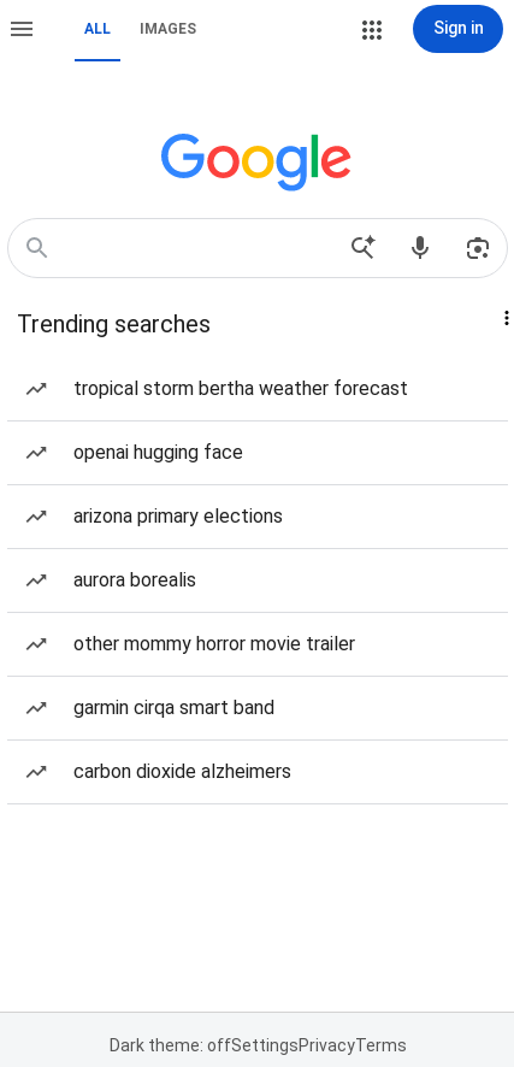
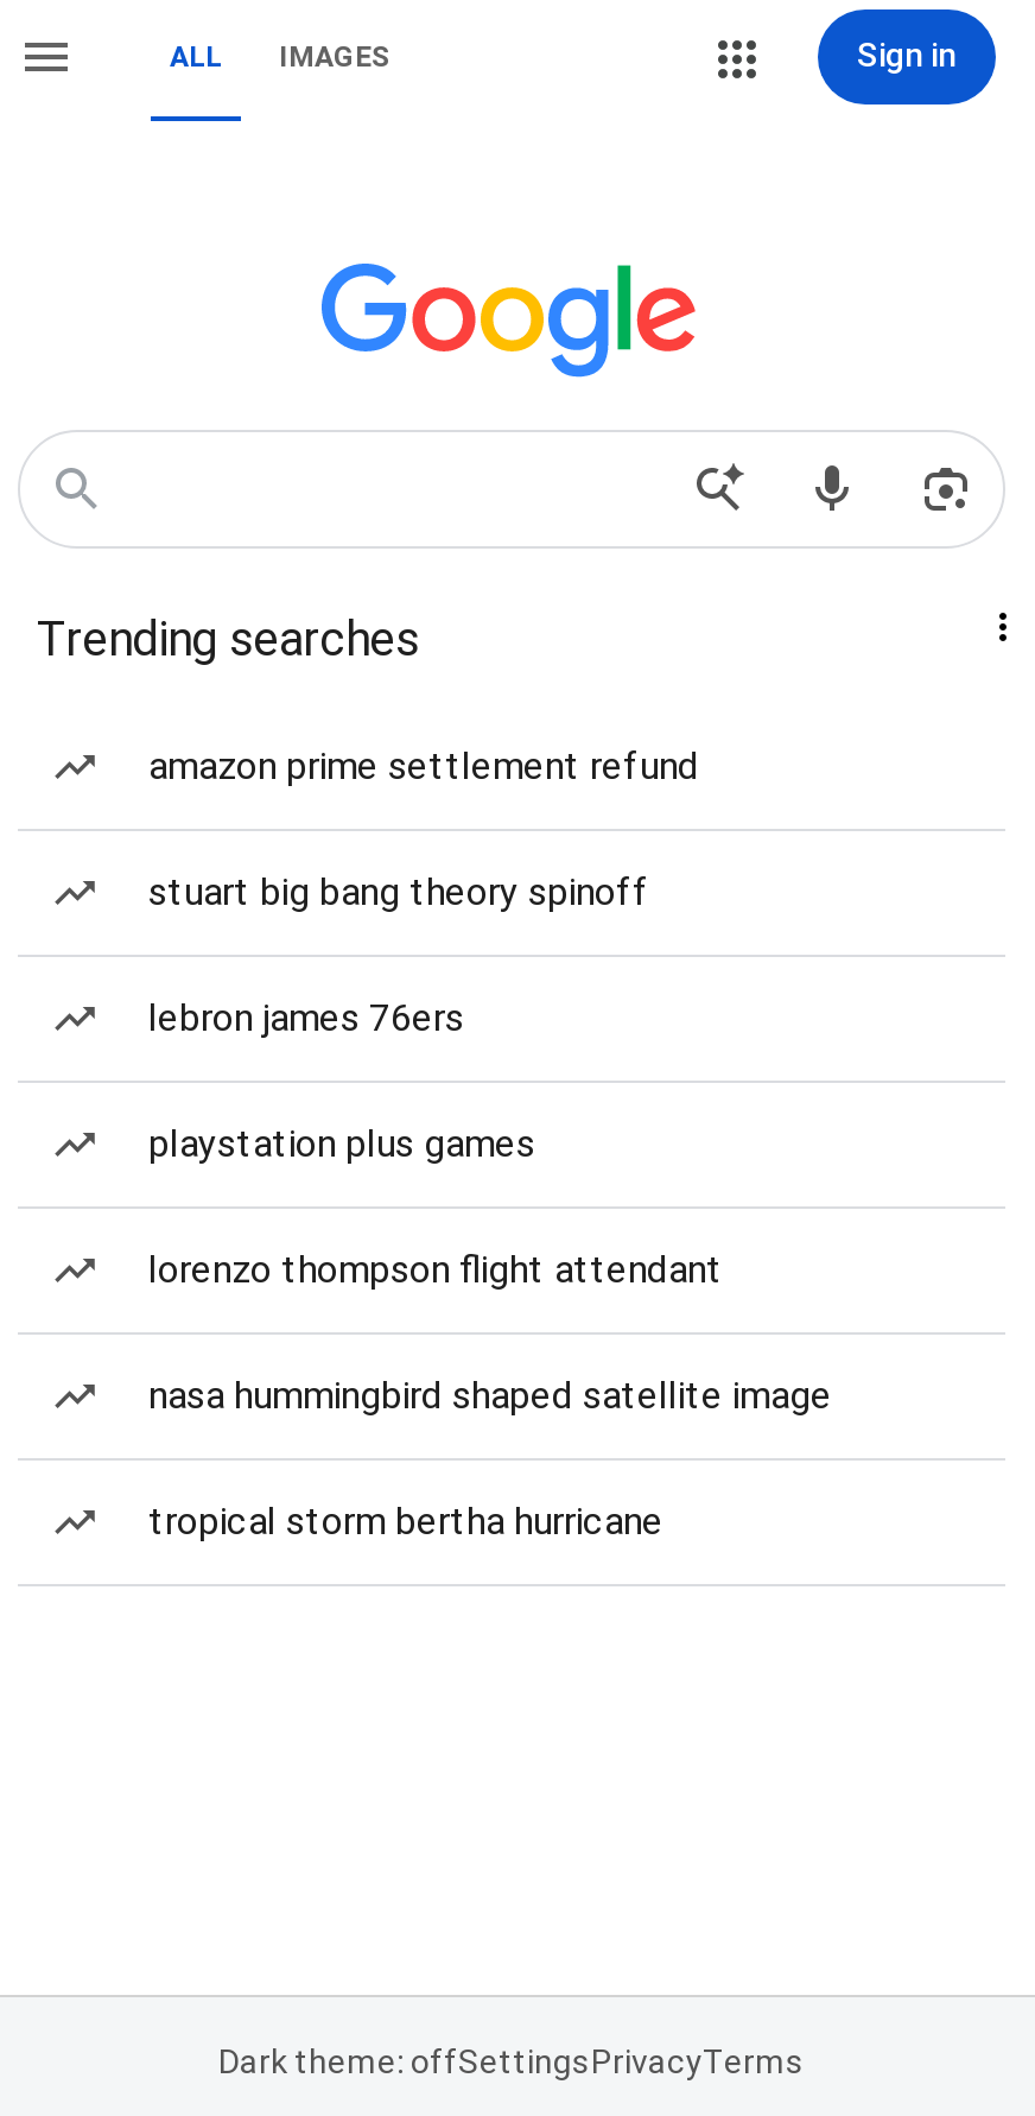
[73,377,408,400] tropical storm bertha weather forecast -> [148,743,699,788] amazon prime settlement refund
[73,441,243,464] openai hugging face -> [148,869,649,914] stuart big bang theory spinoff
[73,505,283,527] arizona primary elections -> [148,995,464,1040] lebron james 76ers
[73,568,196,591] aurora borealis -> [148,1121,535,1166] playstation plus games
[73,632,355,655] other mommy horror movie trailer -> [148,1247,723,1292] lorenzo thompson flight attendant
[73,696,274,719] garmin cirqa smart band -> [148,1373,832,1418] nasa hummingbird shaped satellite image
[73,760,291,783] carbon dioxide alzheimers -> [148,1499,663,1544] tropical storm bertha hurricane

